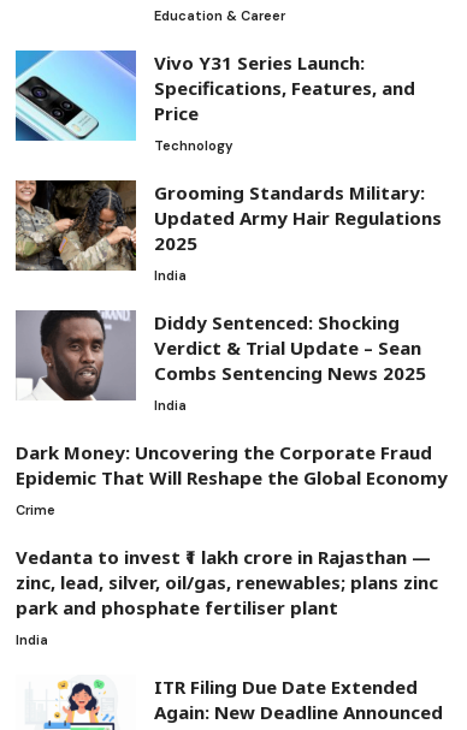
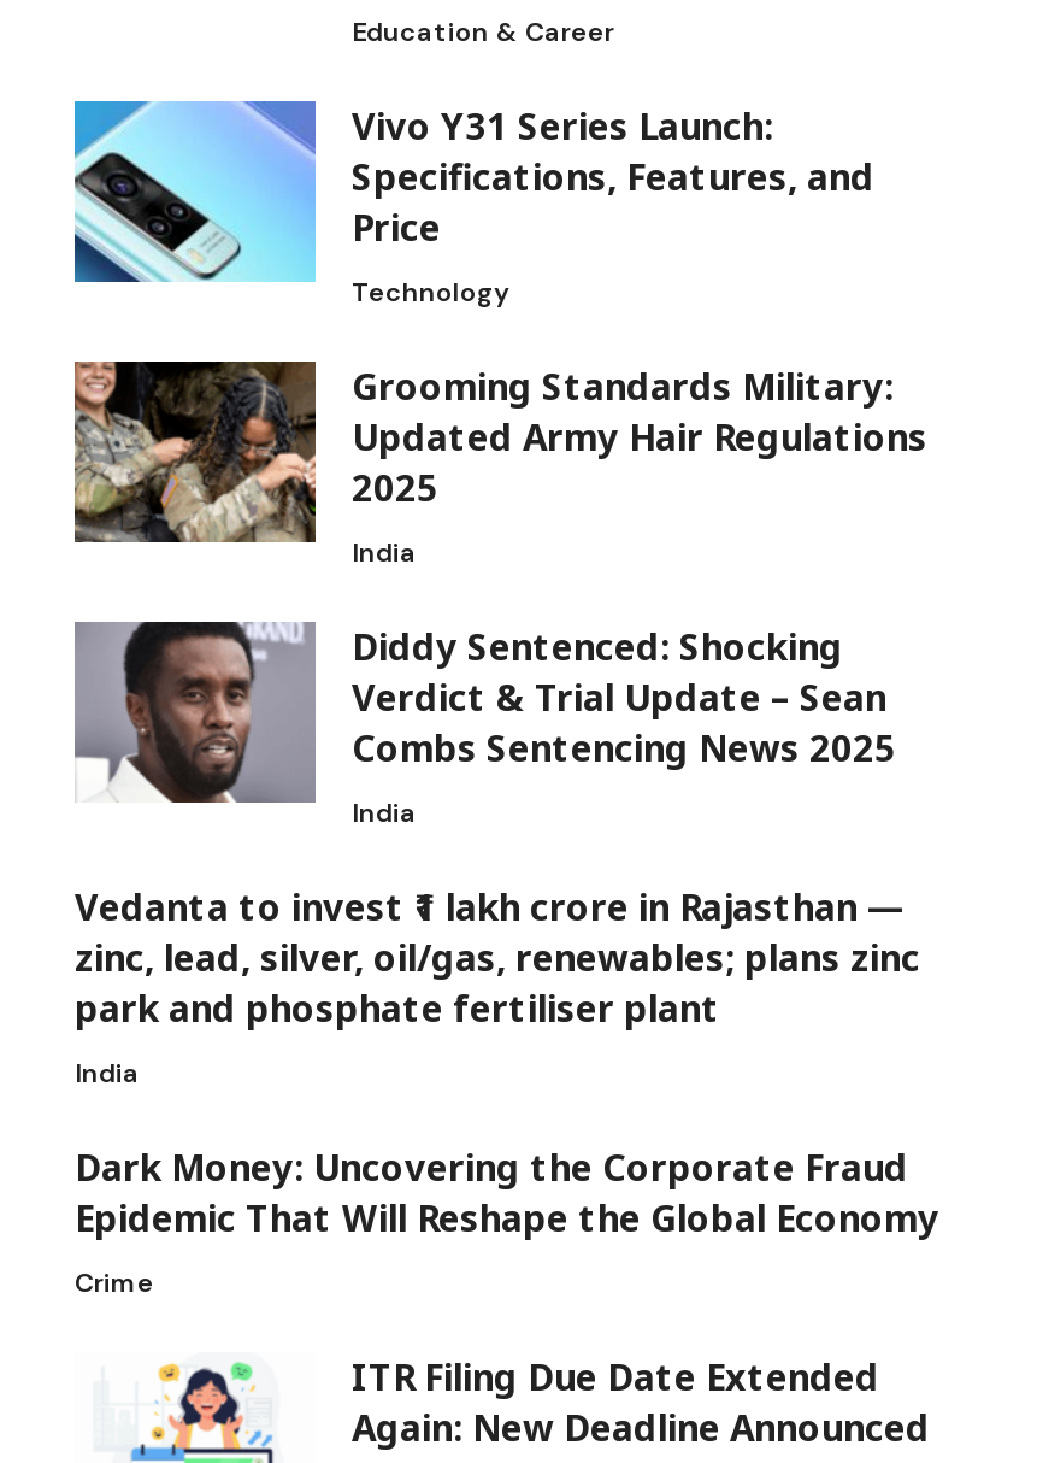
moved [16,440,448,518] -> [75,1141,939,1298]: Dark Money: Uncovering the Corporate Fraud | Epidemic That Will Reshape the Global Economy | Crime
moved [16,569,438,648] -> [75,932,920,1088]: zinc, lead, silver, oil/gas, renewables; plans zinc | park and phosphate fertiliser plant | India

